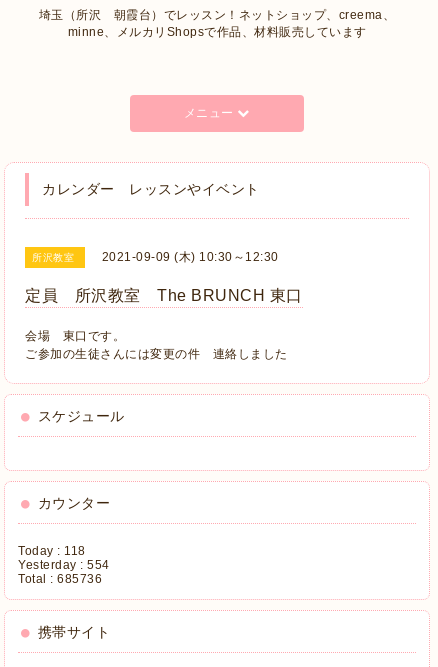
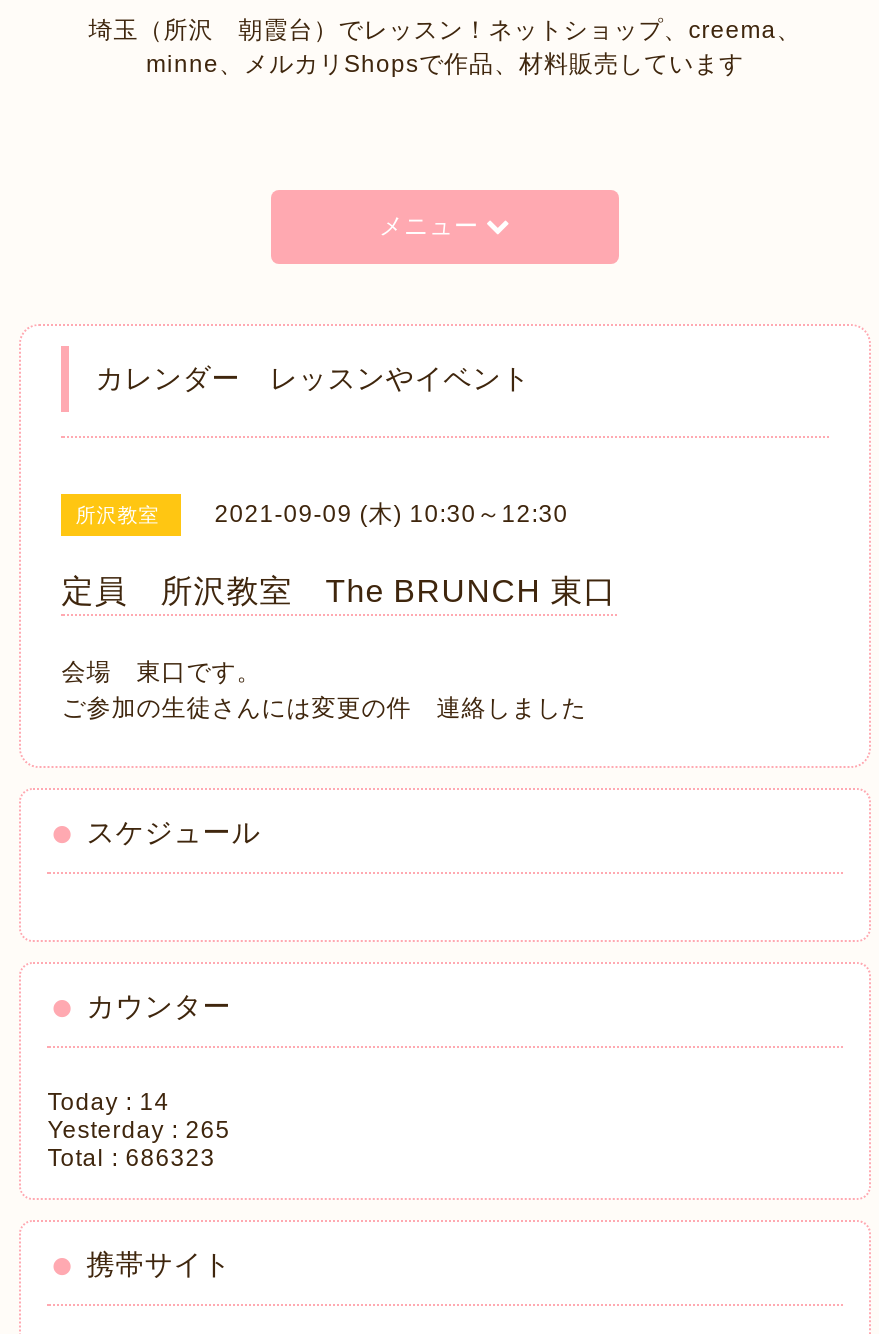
[18,544,86,558] Today : 118 -> [47,1088,169,1116] Today : 14
[18,558,110,572] Yesterday : 554 -> [47,1116,230,1144] Yesterday : 265
[18,572,102,586] Total : 685736 -> [47,1144,215,1172] Total : 686323

